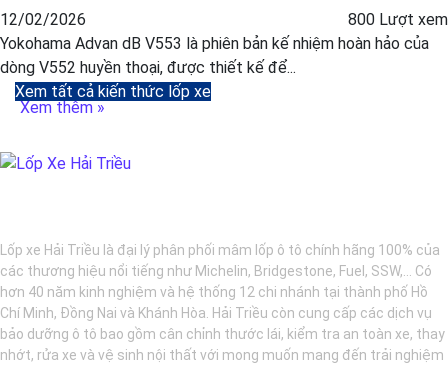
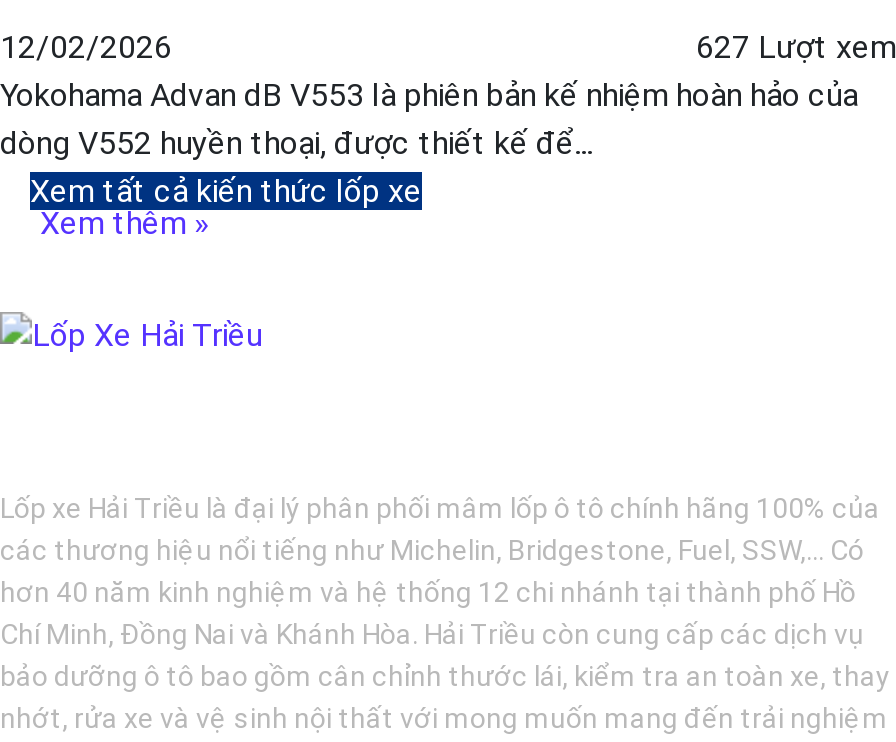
[348,10,448,29] 800 Lượt xem -> [696,28,896,66] 627 Lượt xem

